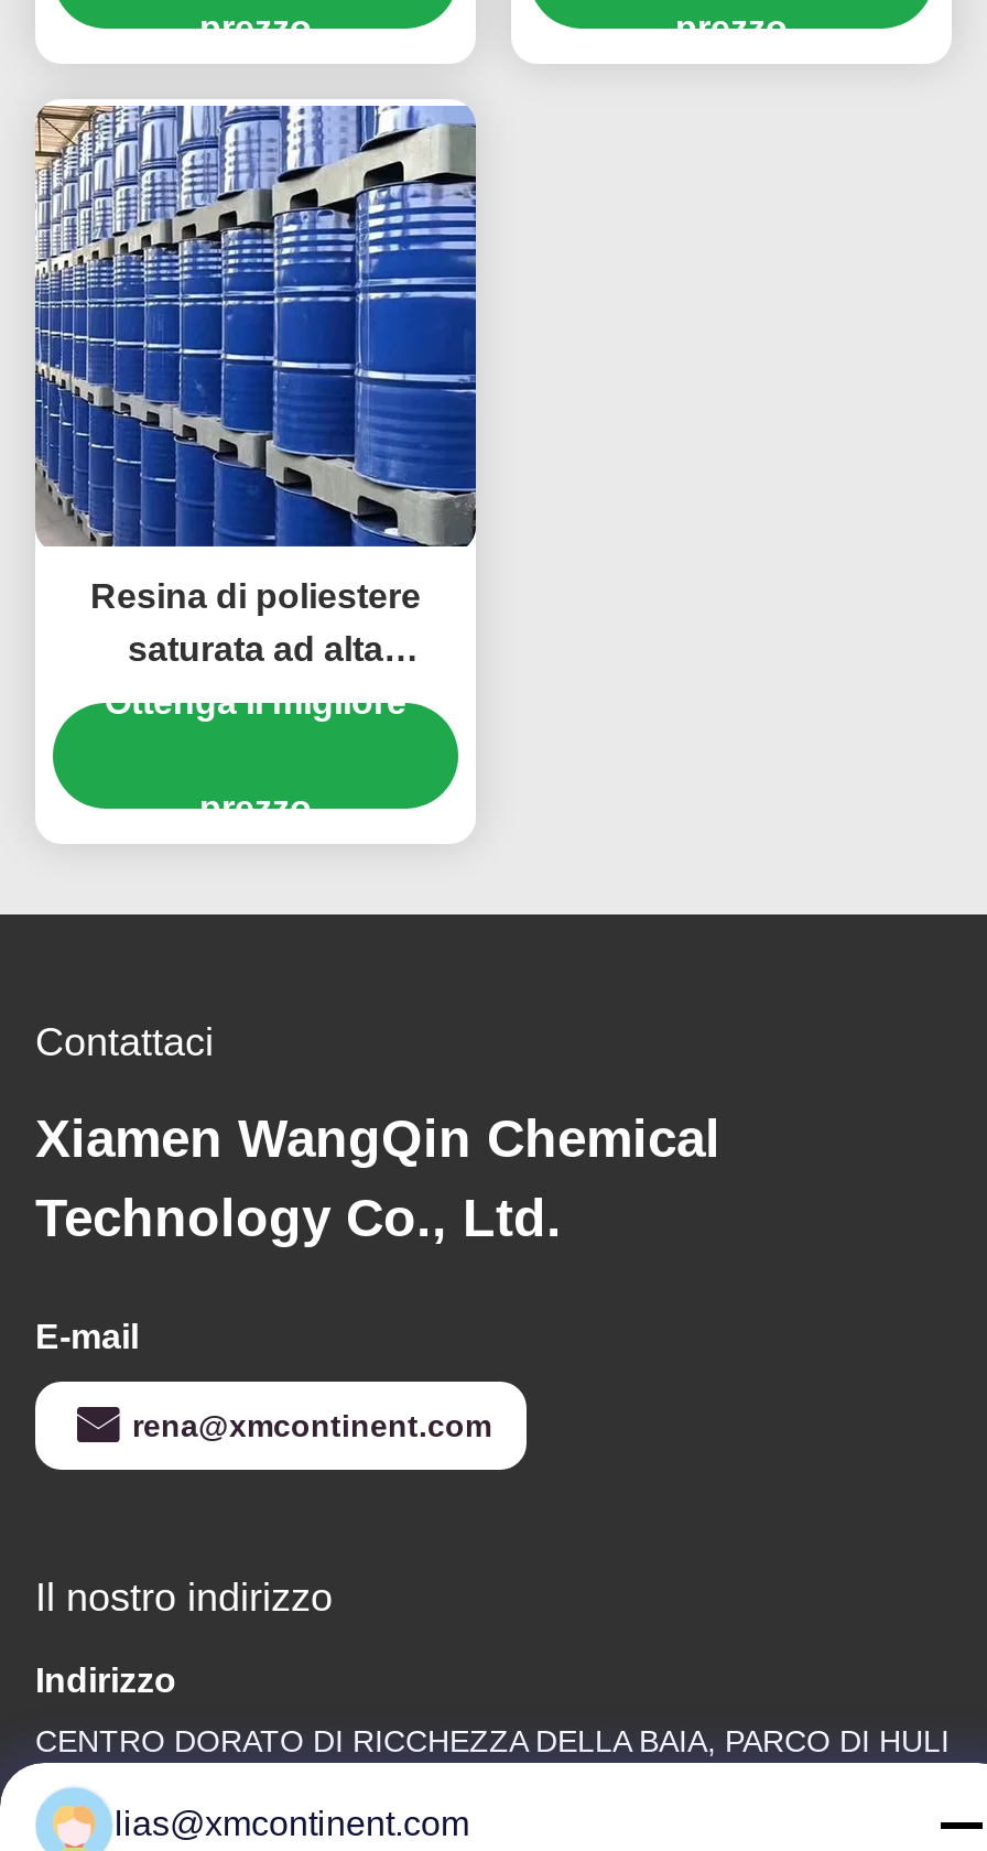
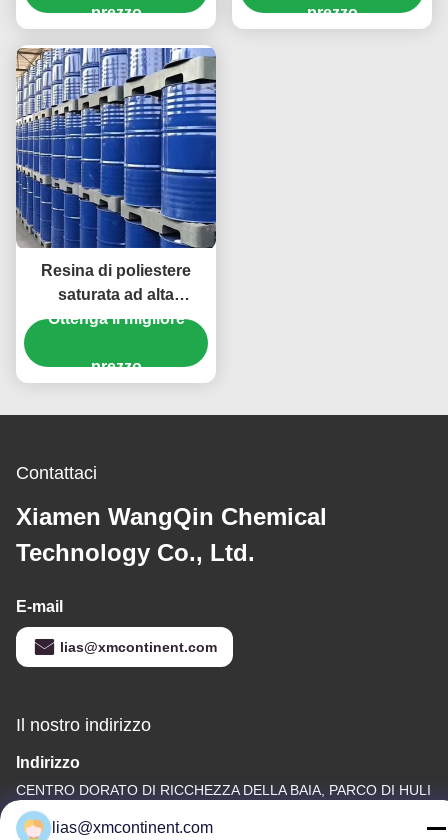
[132,1409,491,1444] rena@xmcontinent.com -> [60,639,217,655] lias@xmcontinent.com

